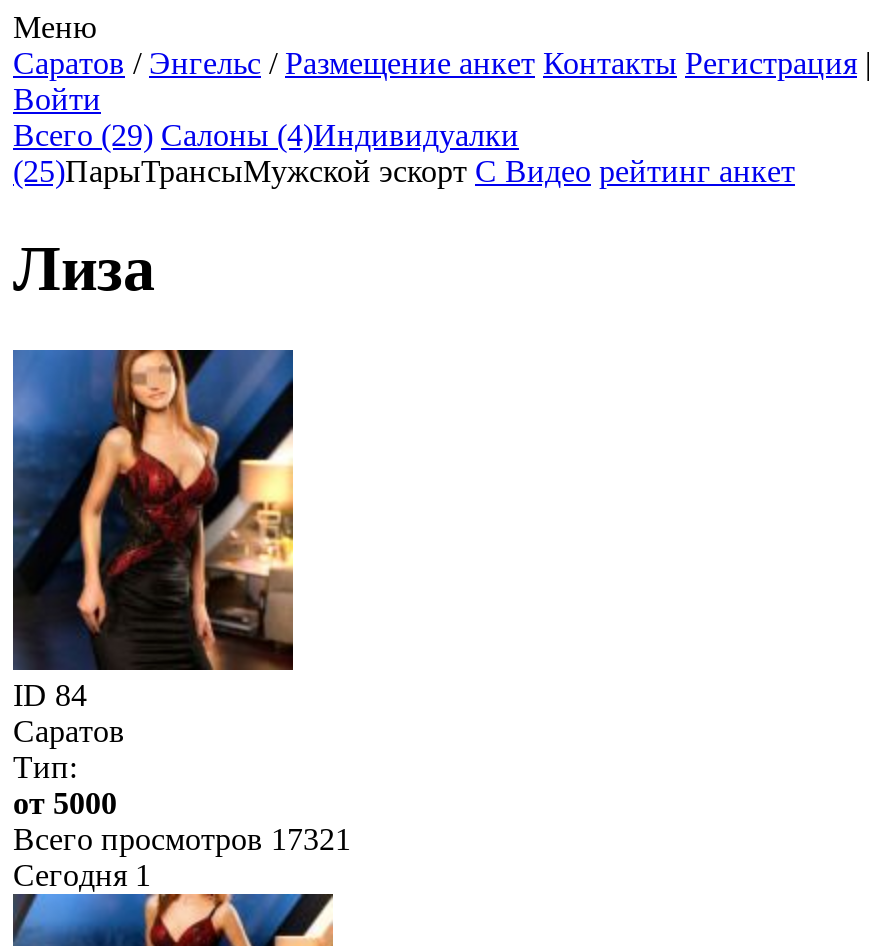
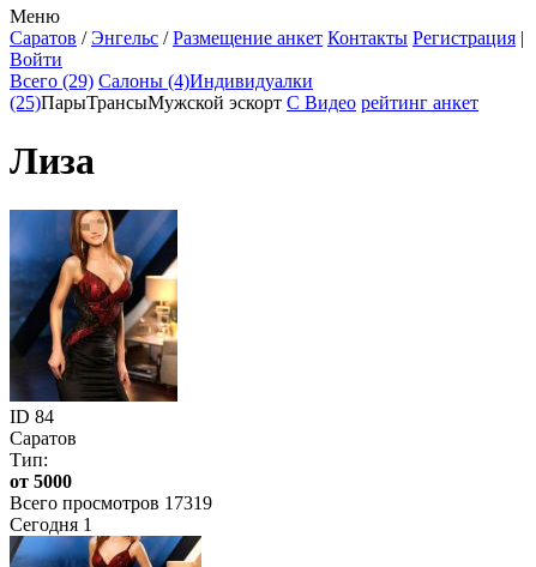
[13,822,351,856] Всего просмотров 17321 -> [10,493,212,513] Всего просмотров 17319

